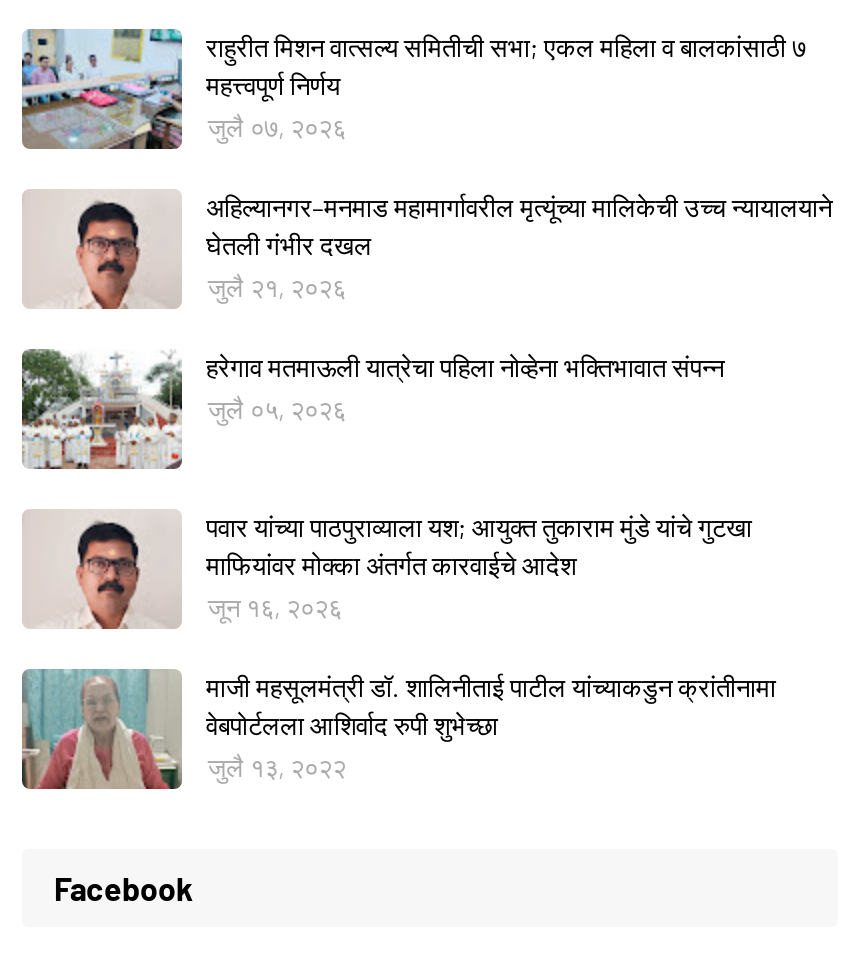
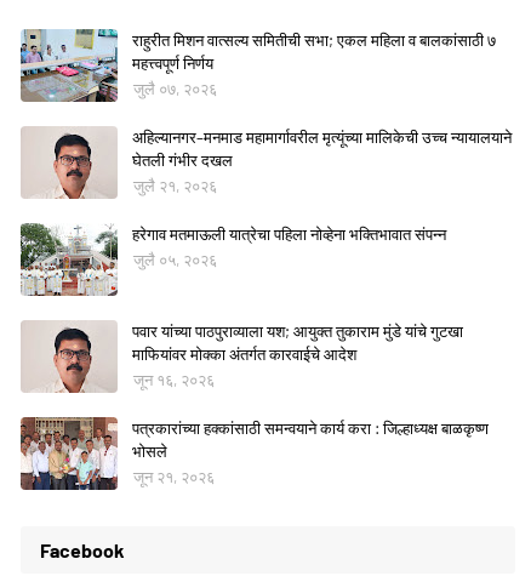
[20,667,776,791] [image] | माजी महसूलमंत्री डॉ. शालिनीताई पाटील यांच्याकडुन क्रांतीनामा | वेबपोर्टलला आशिर्वाद रुपी शुभेच्छा | जुलै १३, २०२२ -> [19,416,489,491] [image] | पत्रकारांच्या हक्कांसाठी समन्वयाने कार्य करा : जिल्हाध्यक्ष बाळकृष्ण | भोसले | जून २१, २०२६

